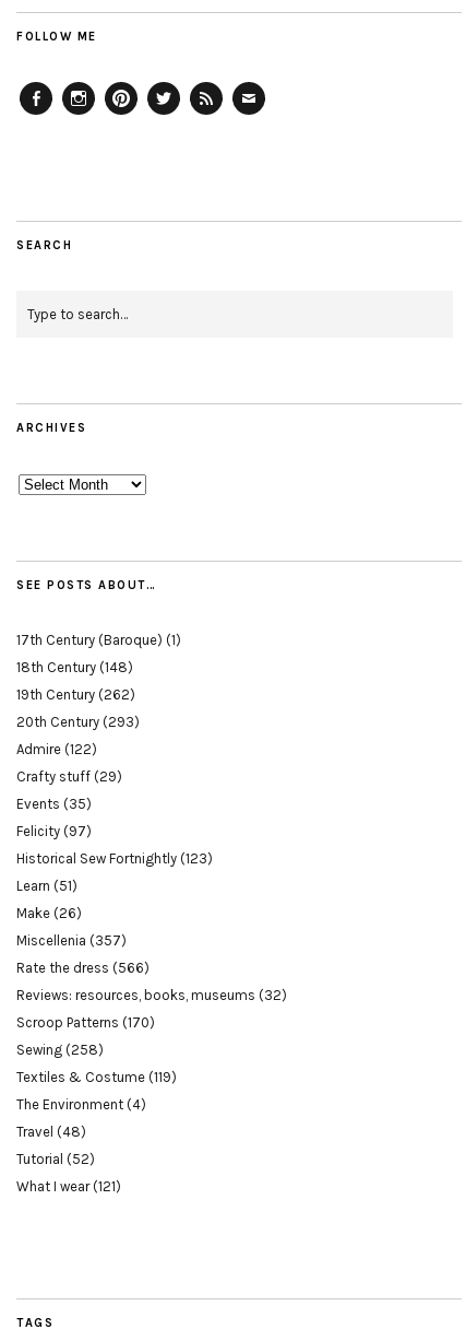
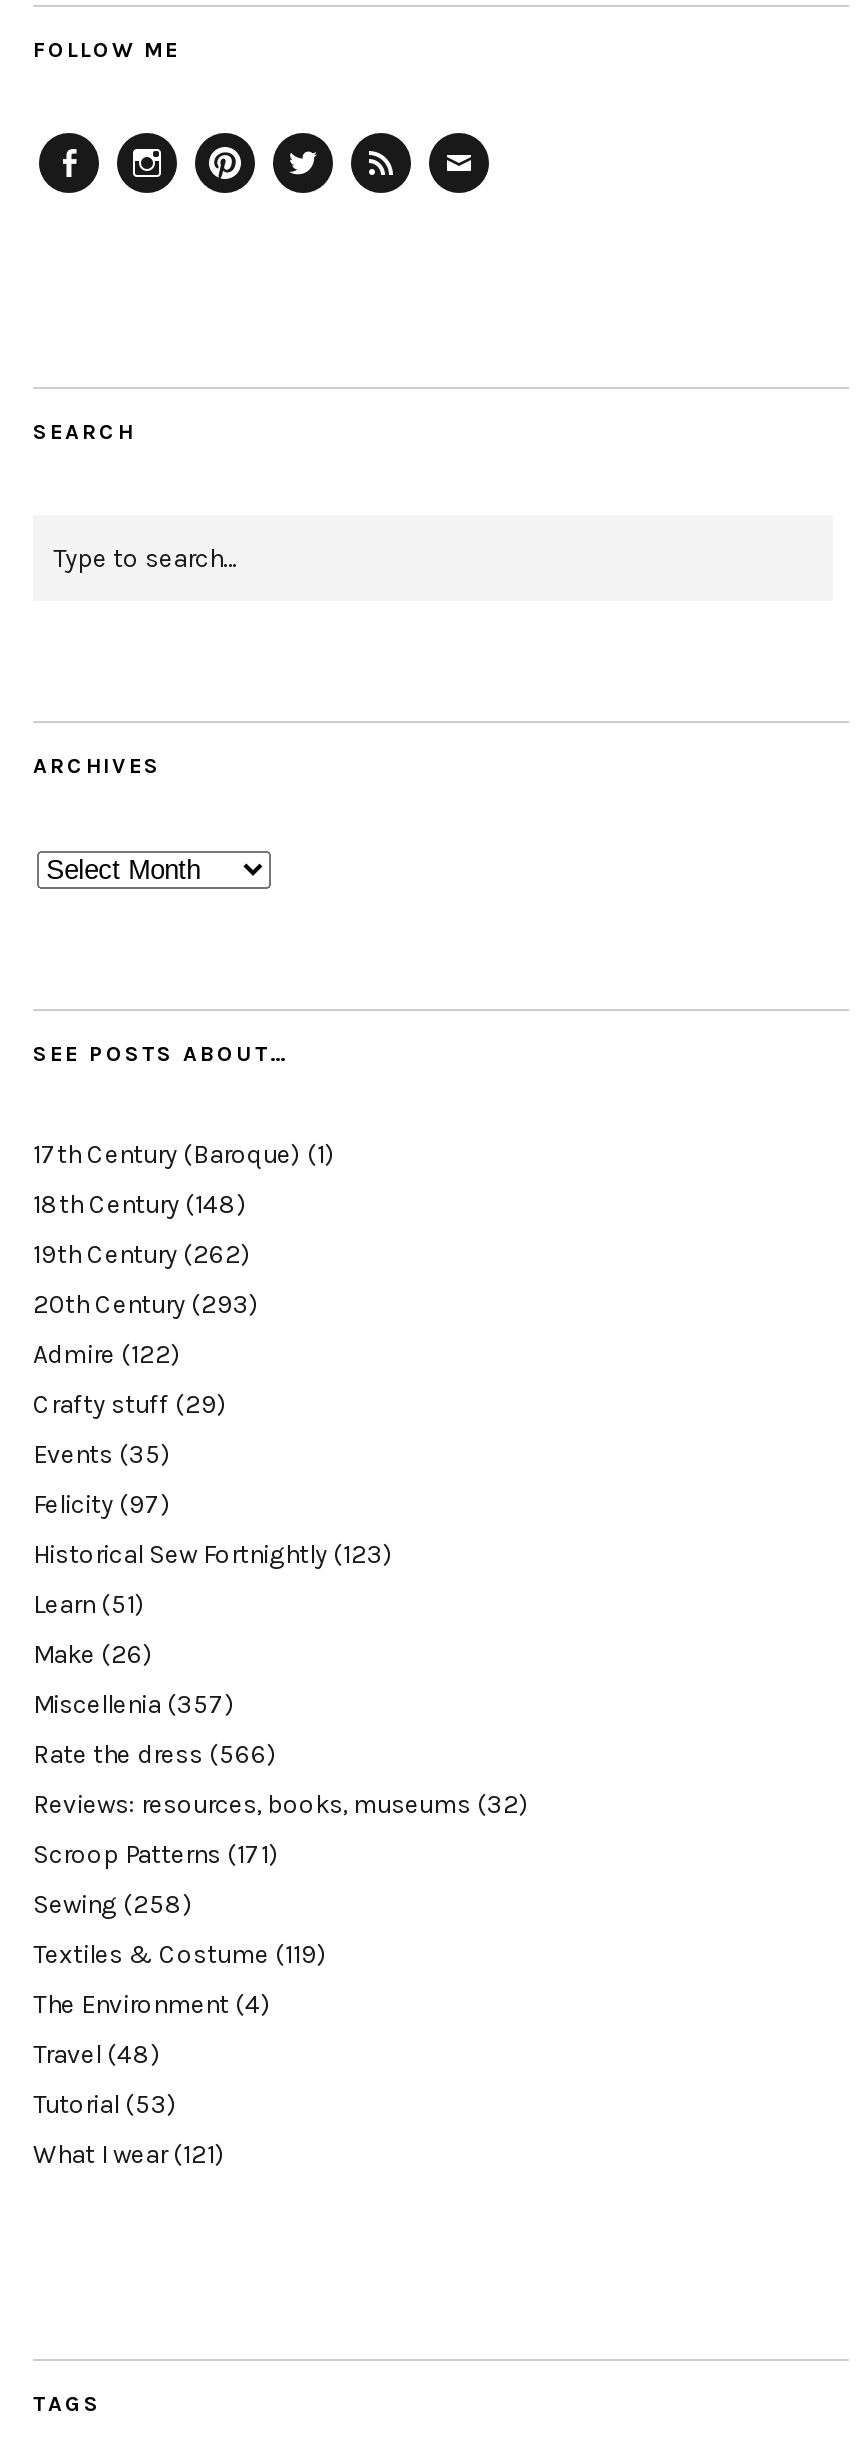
[16,1015,155,1031] Scroop Patterns (170) -> [33,1840,279,1870] Scroop Patterns (171)
[16,1151,95,1168] Tutorial (52) -> [33,2090,177,2120] Tutorial (53)

